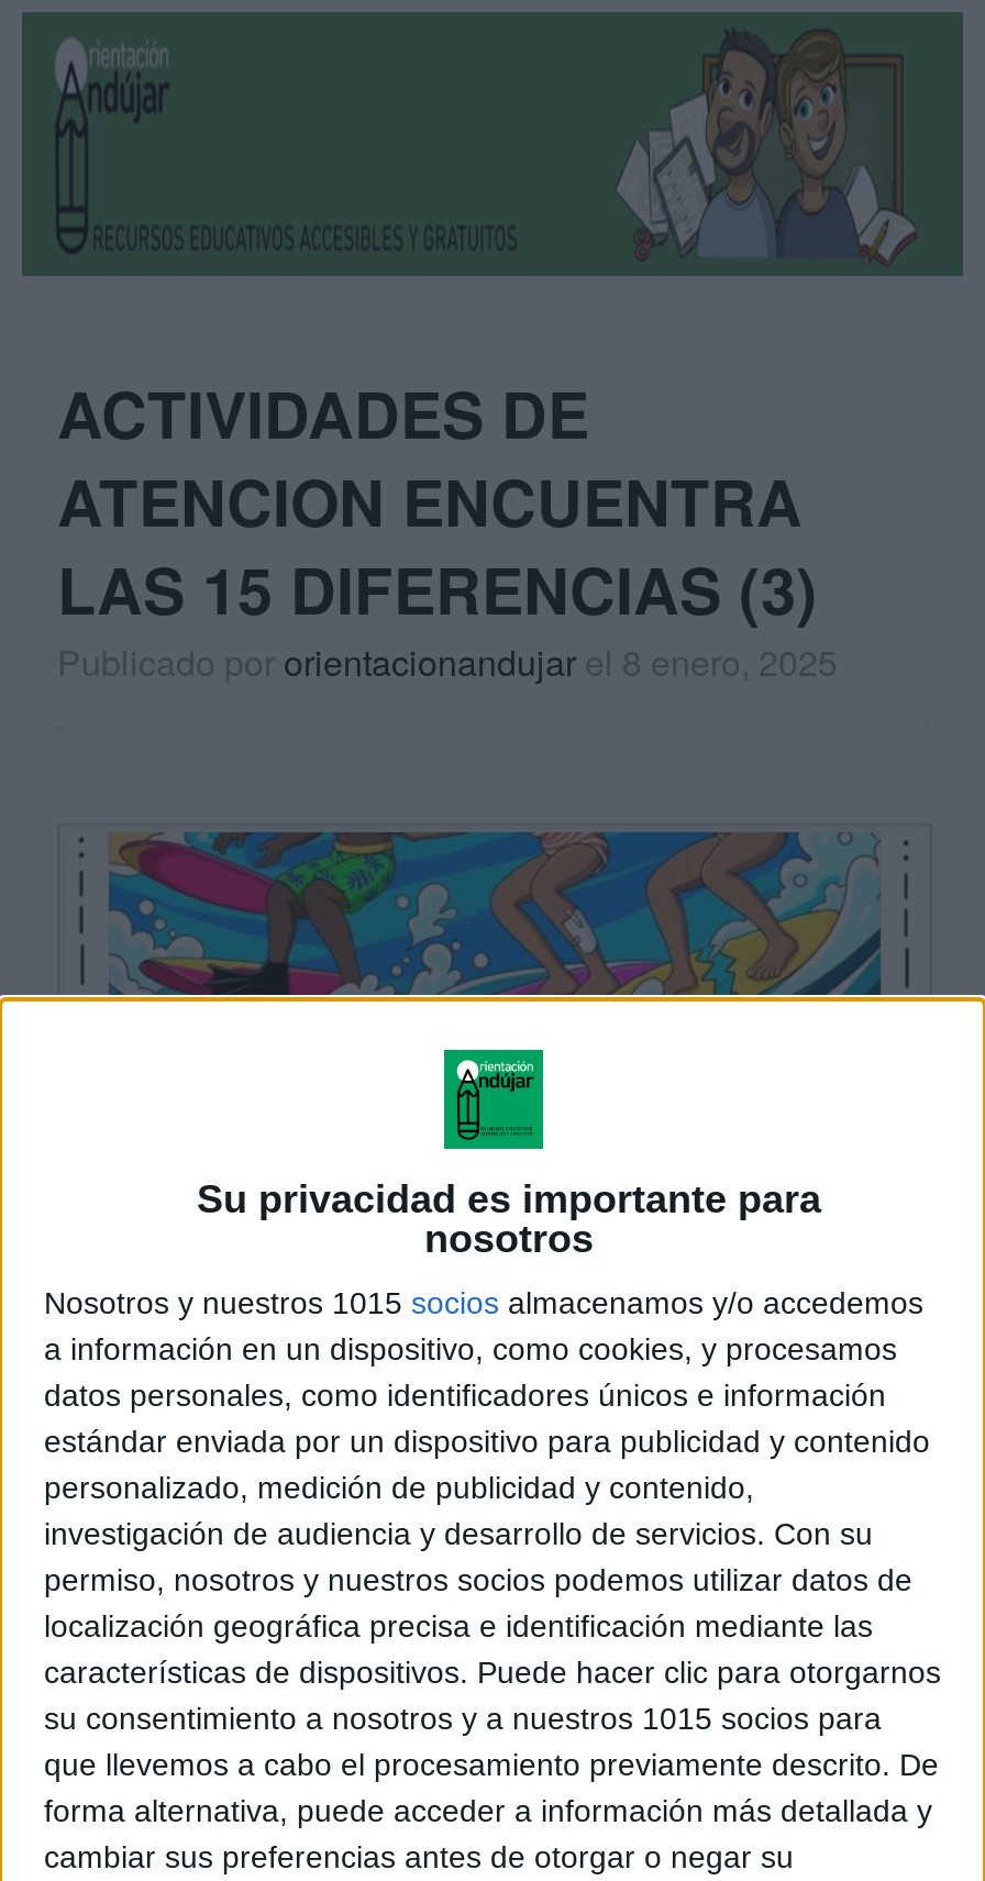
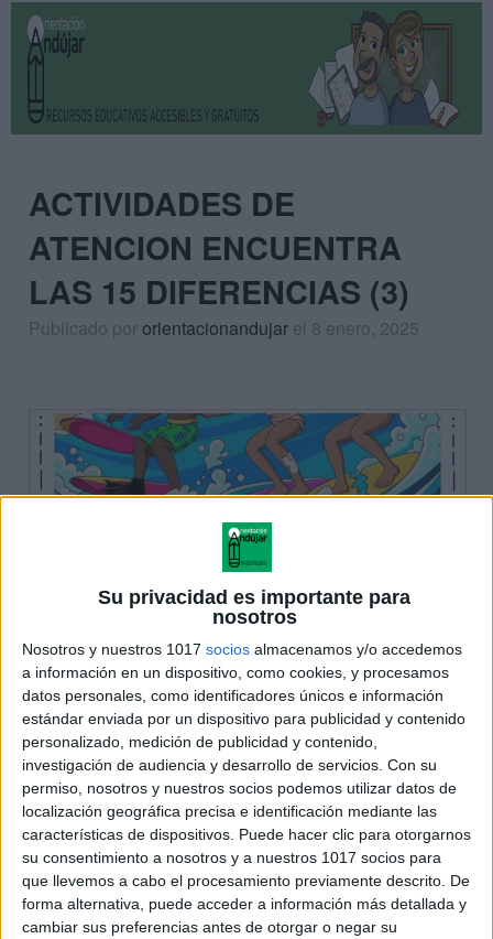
[44,1284,923,1320] Nosotros y nuestros 1015 socios almacenamos y/o accedemos -> [22,640,462,658] Nosotros y nuestros 1017 socios almacenamos y/o accedemos
[44,1700,882,1735] su consentimiento a nosotros y a nuestros 1015 socios para -> [22,848,441,866] su consentimiento a nosotros y a nuestros 1017 socios para

